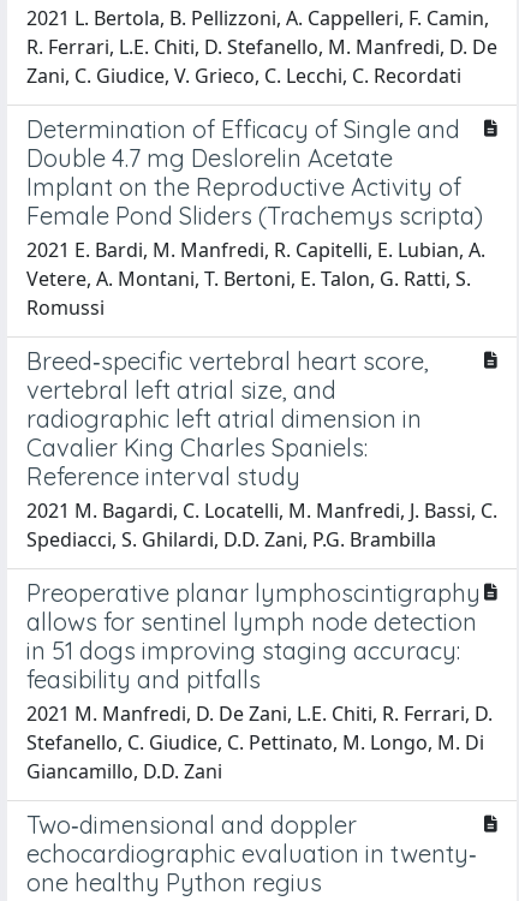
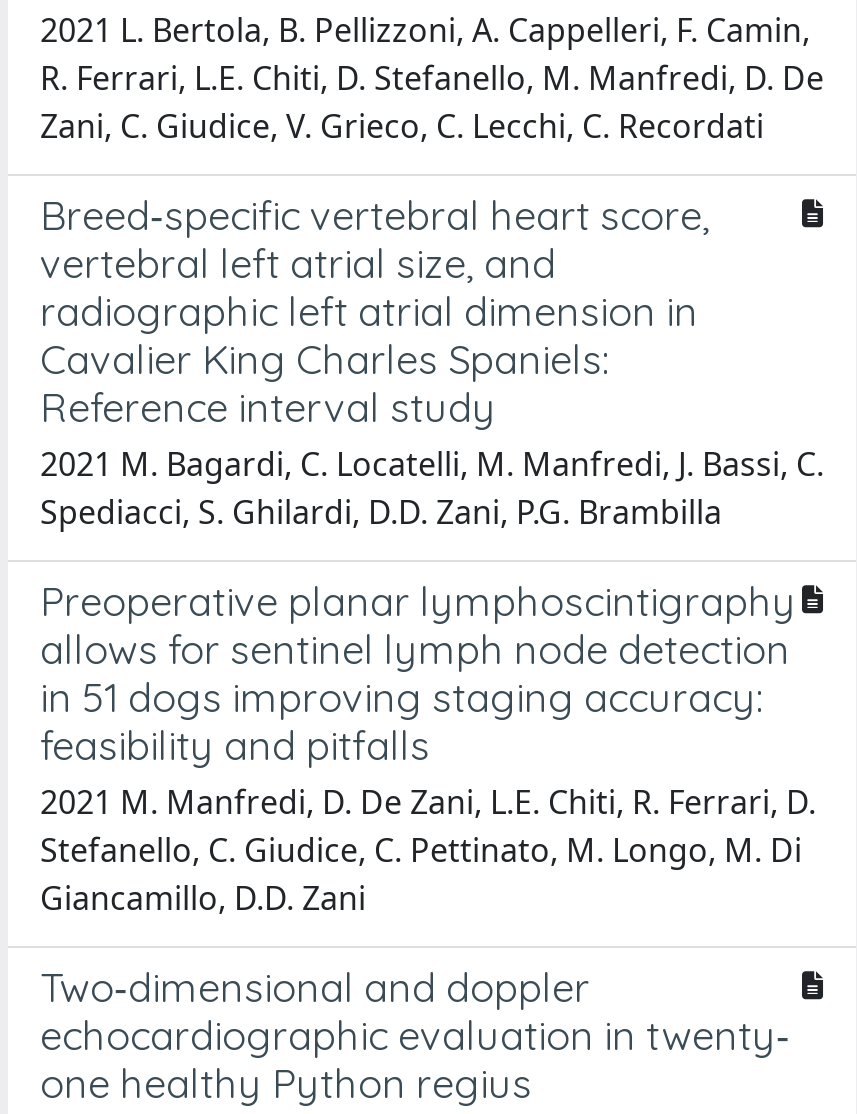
[26,114,485,321] Determination of Efficacy of Single and | Double 4.7 mg Deslorelin Acetate | Implant on the Reproductive Activity of | Female Pond Sliders (Trachemys scripta) | 2021 E. Bardi, M. Manfredi, R. Capitelli, E. Lubian, A. | Vetere, A. Montani, T. Bertoni, E. Talon, G. Ratti, S. | Romussi -> none

